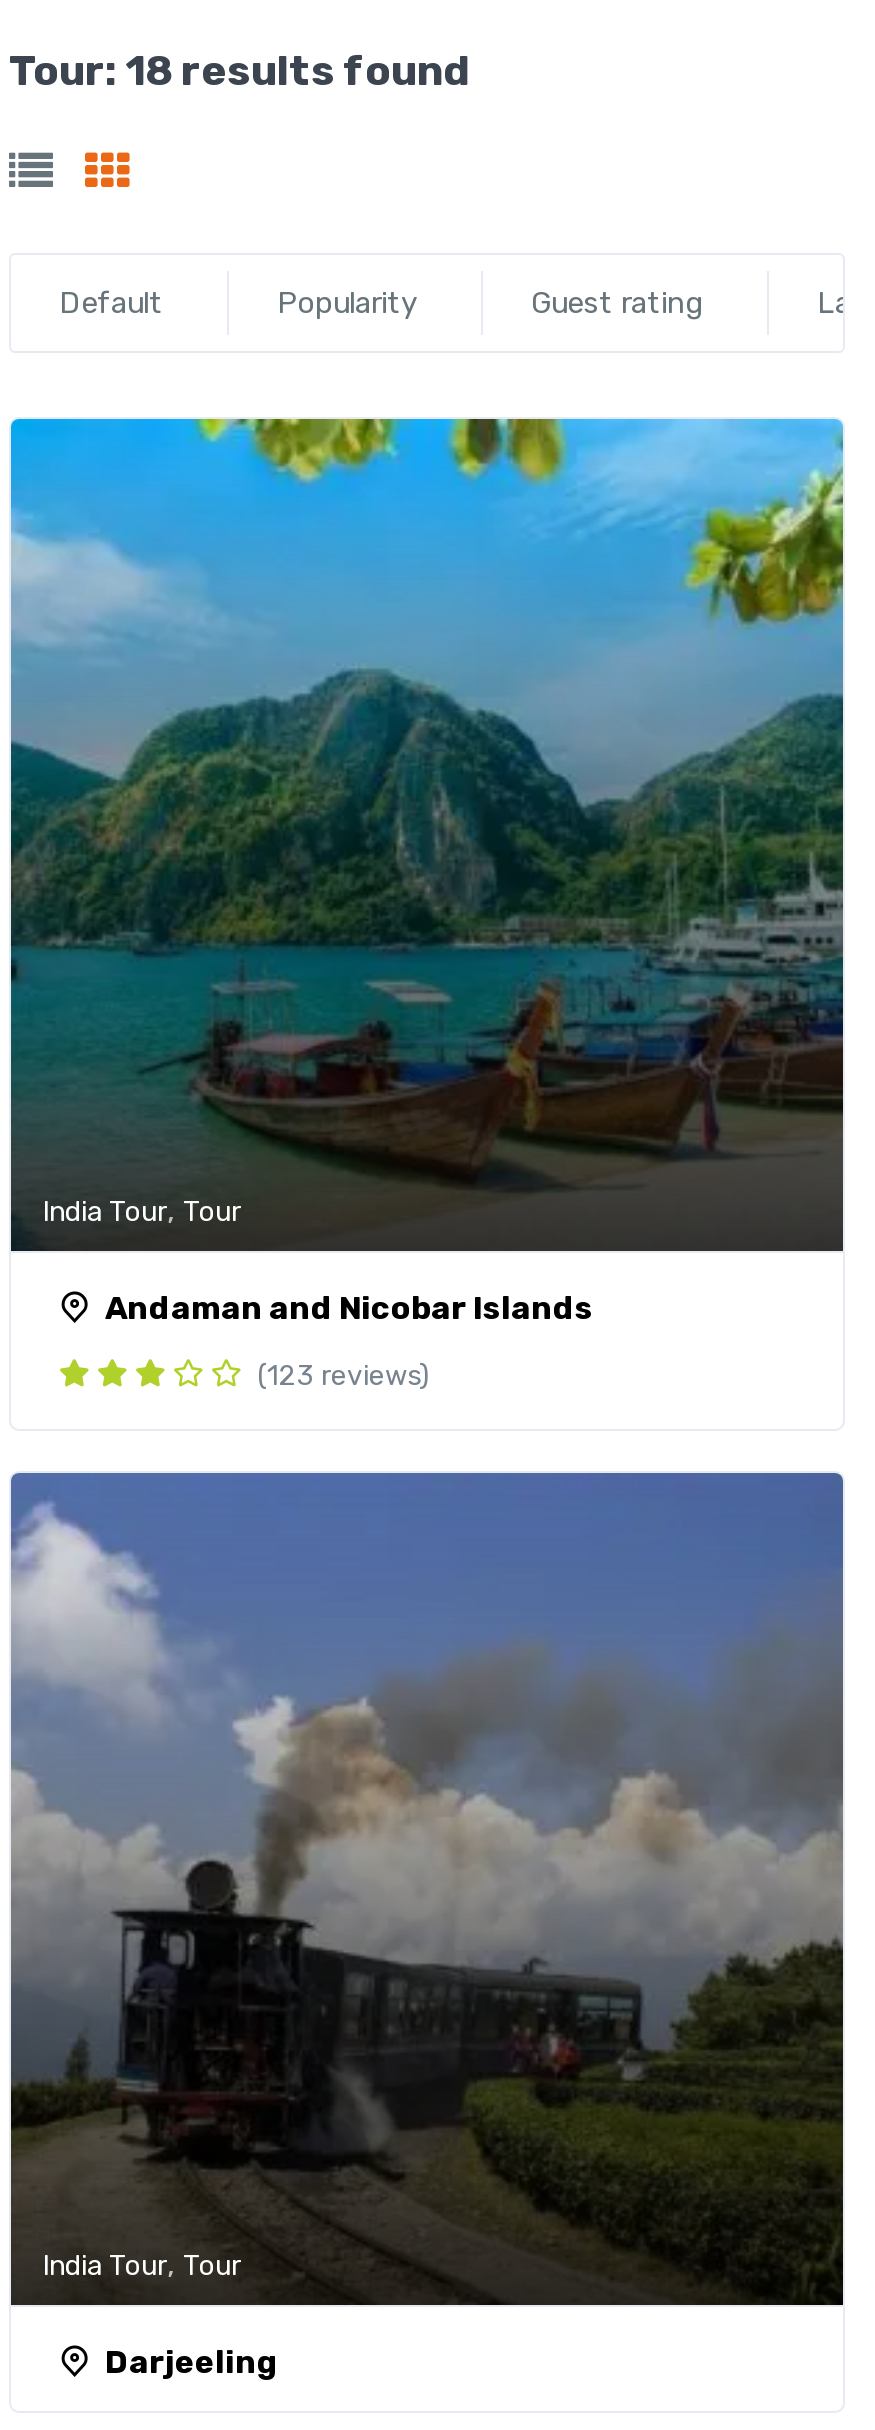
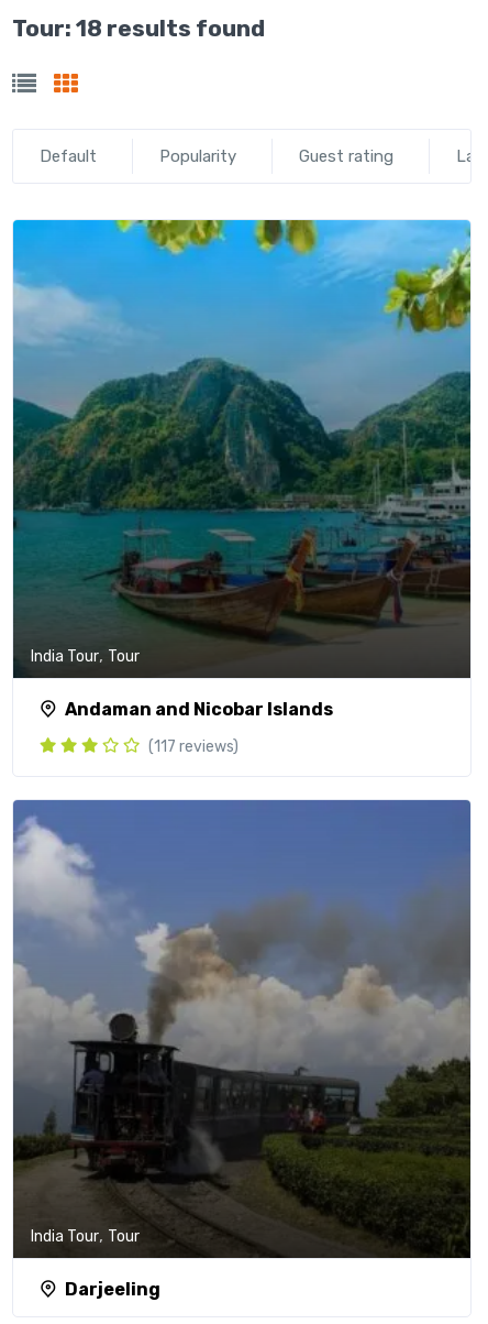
[257,1358,429,1392] (123 reviews) -> [148,737,239,756] (117 reviews)

